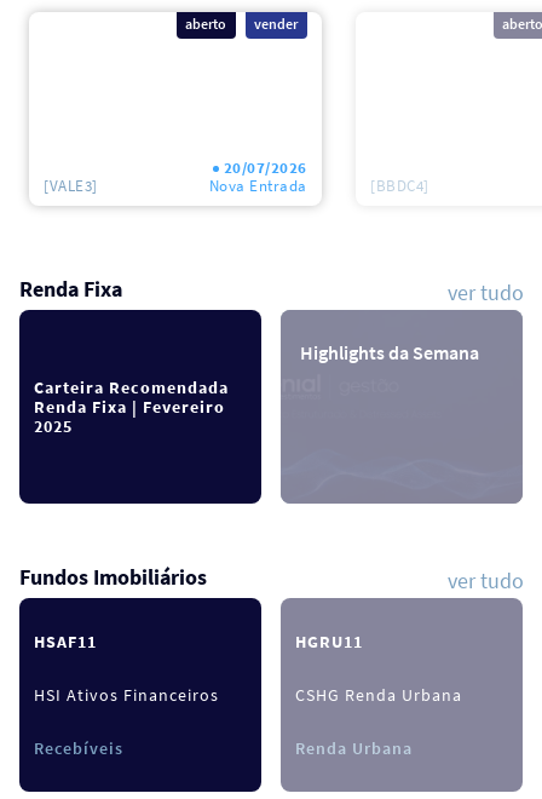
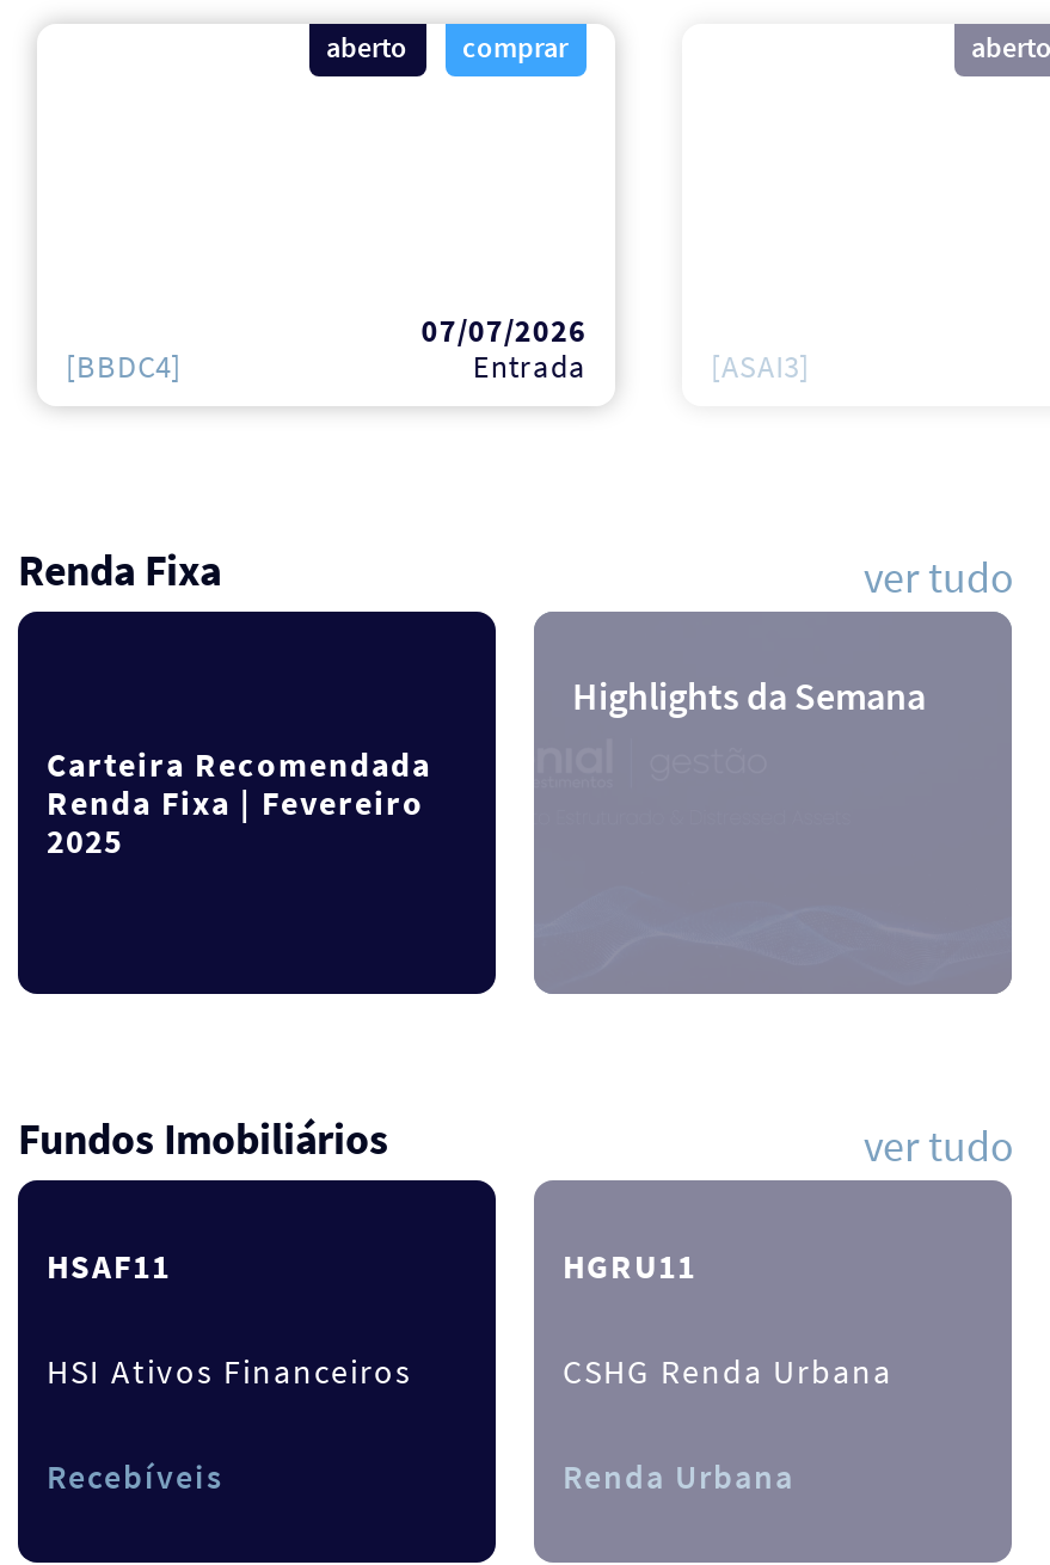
[254,15,298,33] vender -> [462,30,567,65] comprar
[209,158,307,197] 20/07/2026 | Nova Entrada -> [421,312,587,388] 07/07/2026 | Entrada
[44,176,98,197] [VALE3] -> [66,347,182,388] [BBDC4]
[370,176,429,197] [BBDC4] -> [711,347,810,388] [ASAI3]

